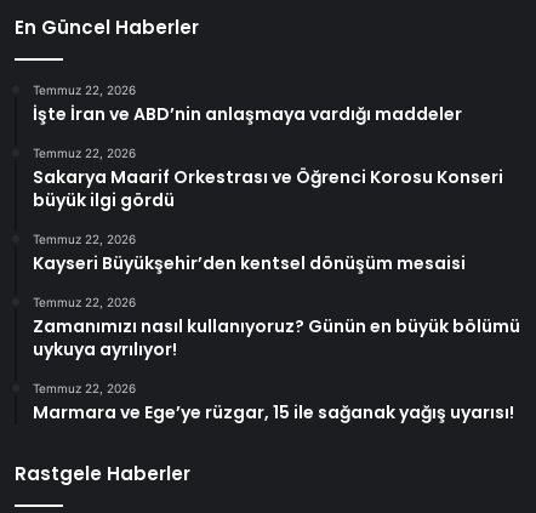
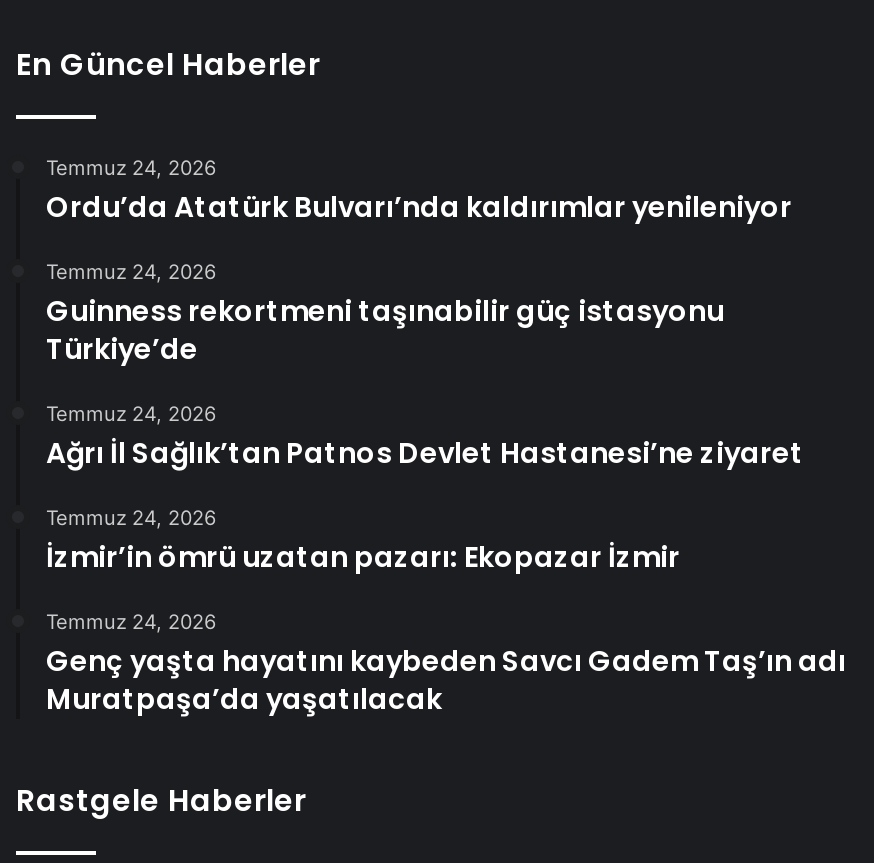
[33,82,462,126] Temmuz 22, 2026 | İşte İran ve ABD’nin anlaşmaya vardığı maddeler -> [46,154,792,226] Temmuz 24, 2026 | Ordu’da Atatürk Bulvarı’nda kaldırımlar yenileniyor
[33,145,503,212] Temmuz 22, 2026 | Sakarya Maarif Orkestrası ve Öğrenci Korosu Konseri | büyük ilgi gördü -> [46,258,724,368] Temmuz 24, 2026 | Guinness rekortmeni taşınabilir güç istasyonu | Türkiye’de
[33,231,466,275] Temmuz 22, 2026 | Kayseri Büyükşehir’den kentsel dönüşüm mesaisi -> [46,400,804,472] Temmuz 24, 2026 | Ağrı İl Sağlık’tan Patnos Devlet Hastanesi’ne ziyaret
[33,294,520,361] Temmuz 22, 2026 | Zamanımızı nasıl kullanıyoruz? Günün en büyük bölümü | uykuya ayrılıyor! -> [46,504,680,576] Temmuz 24, 2026 | İzmir’in ömrü uzatan pazarı: Ekopazar İzmir
[33,380,514,424] Temmuz 22, 2026 | Marmara ve Ege’ye rüzgar, 15 ile sağanak yağış uyarısı! -> [46,608,846,718] Temmuz 24, 2026 | Genç yaşta hayatını kaybeden Savcı Gadem Taş’ın adı | Muratpaşa’da yaşatılacak

